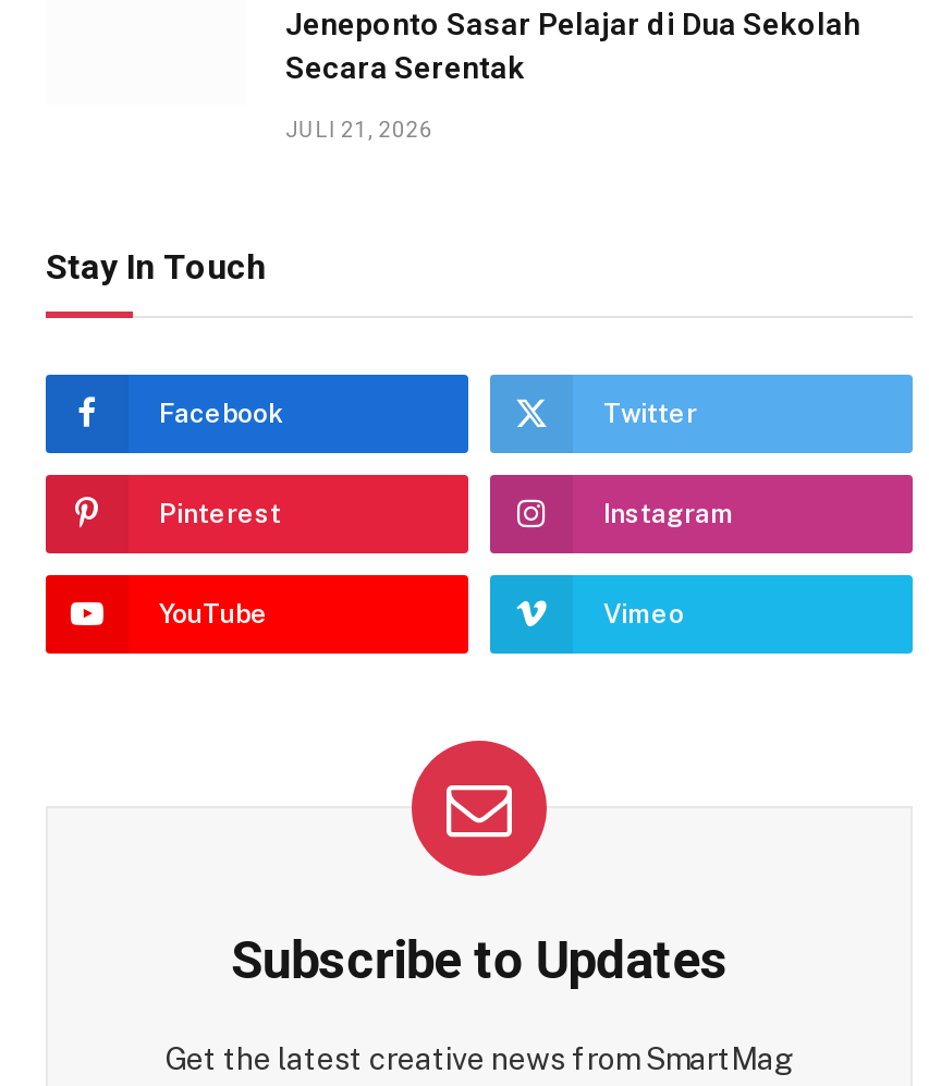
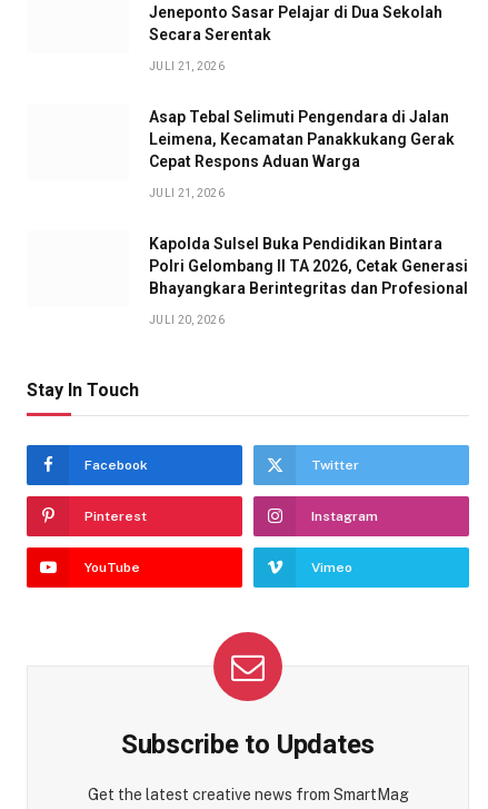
none -> [149,107,468,326] Asap Tebal Selimuti Pengendara di Jalan | Leimena, Kecamatan Panakkukang Gerak | Cepat Respons Aduan Warga | JULI 21, 2026 | Kapolda Sulsel Buka Pendidikan Bintara | Polri Gelombang II TA 2026, Cetak Generasi | Bhayangkara Berintegritas dan Profesional | JULI 20, 2026

